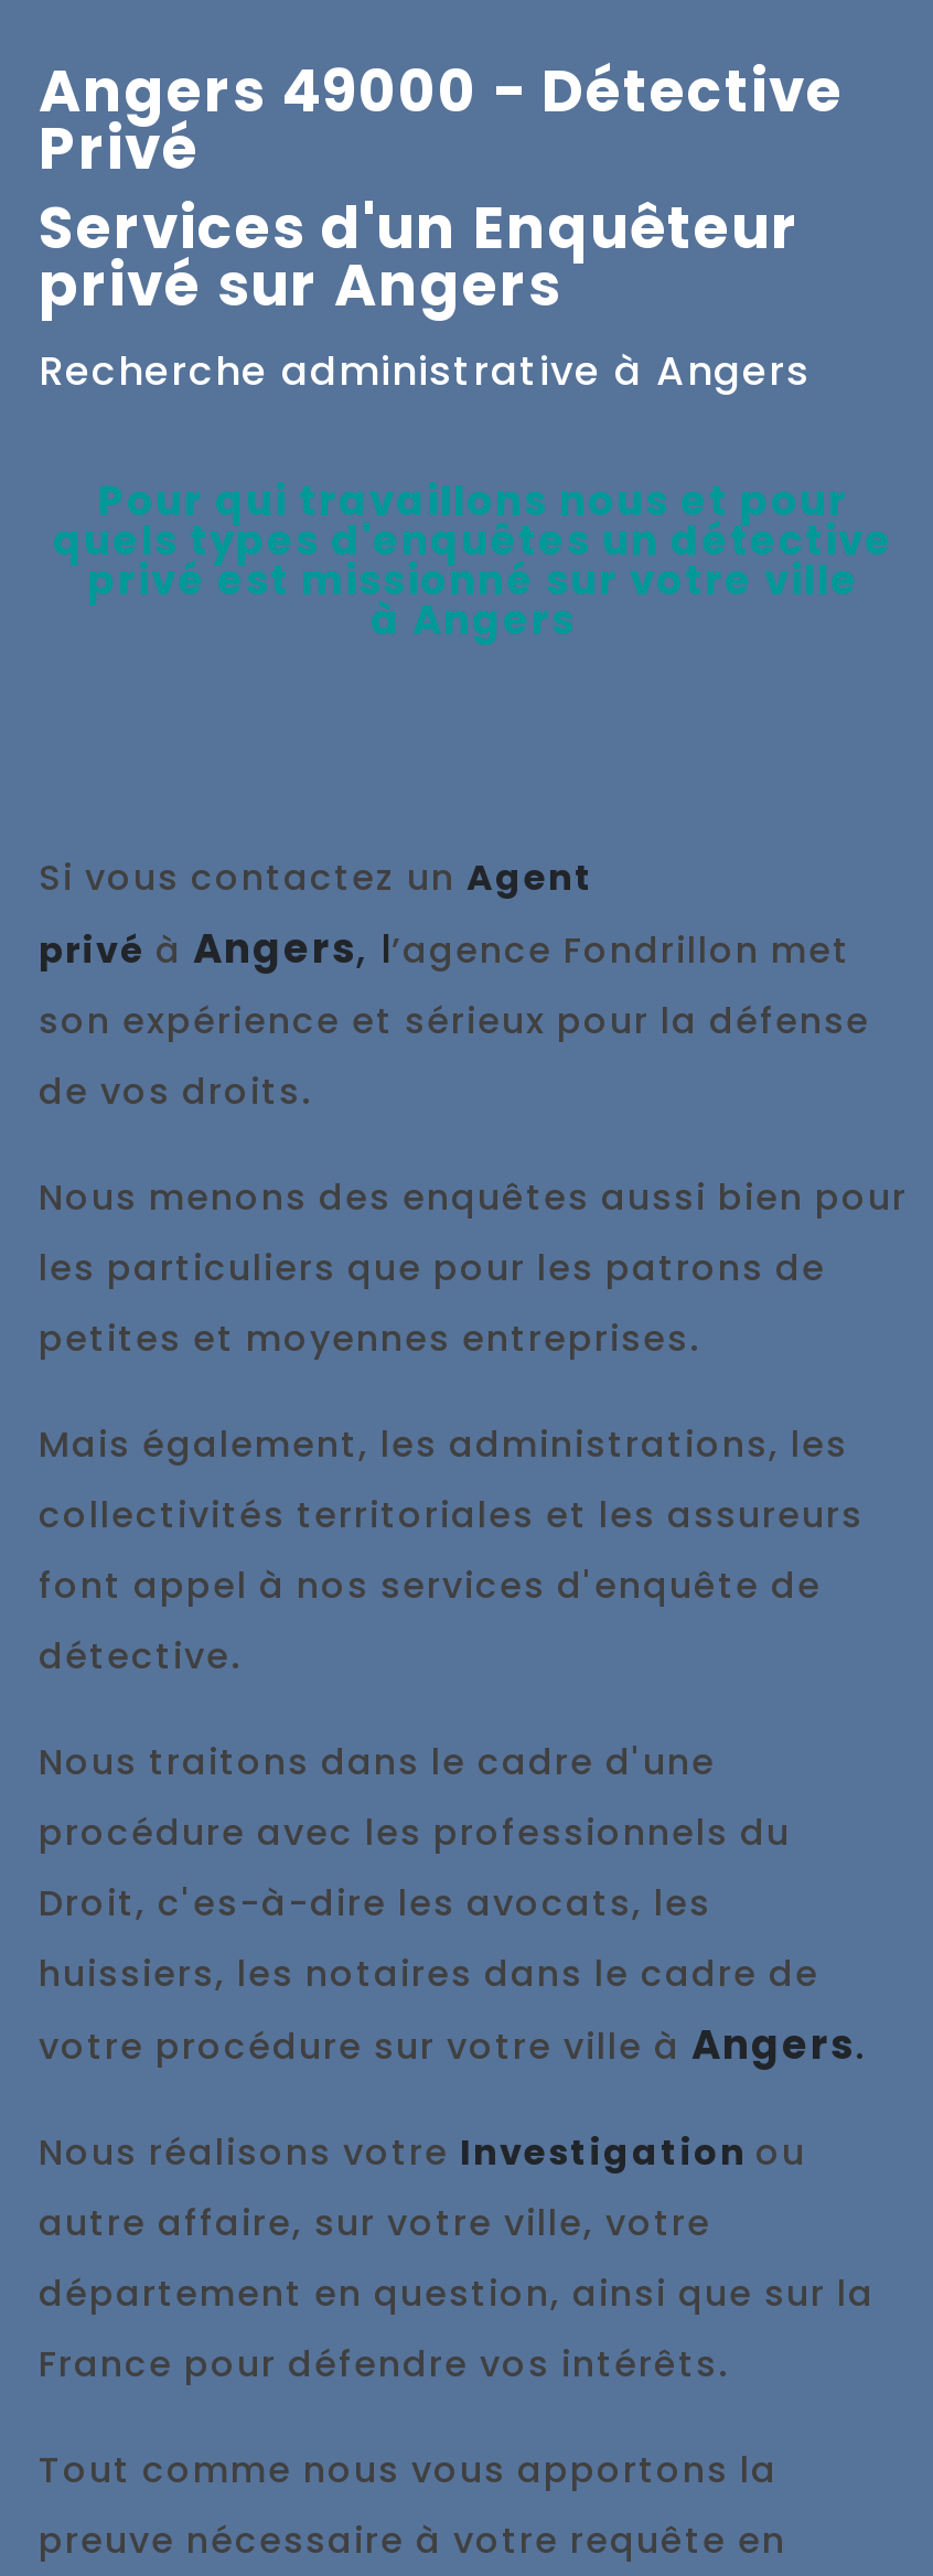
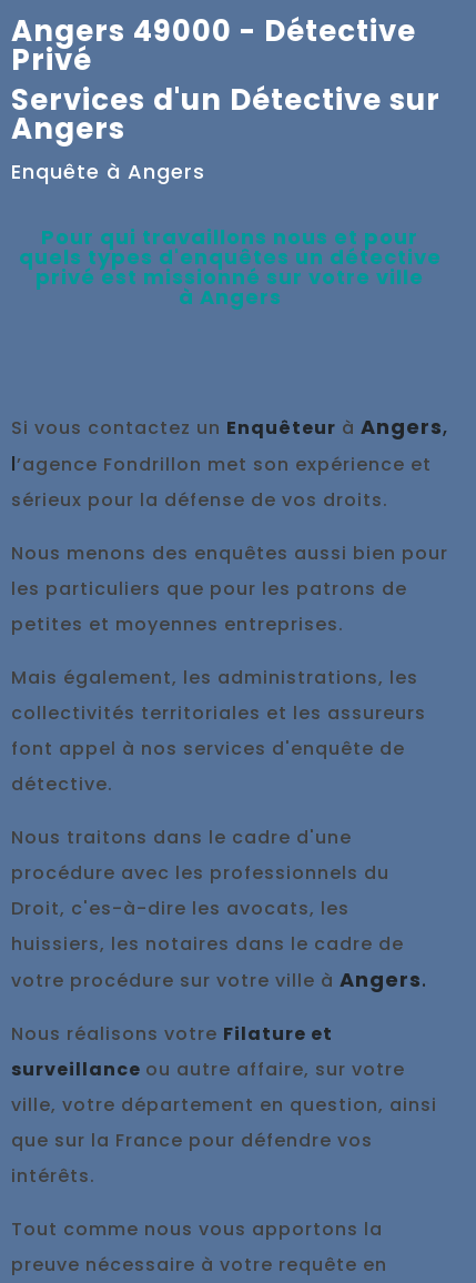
[39,189,811,399] Services d'un Enquêteur | privé sur Angers | Recherche administrative à Angers -> [11,80,440,186] Services d'un Détective sur | Angers | Enquête à Angers
[39,853,870,1118] Si vous contactez un Agent | privé à Angers, l’agence Fondrillon met | son expérience et sérieux pour la défense | de vos droits. -> [11,413,448,513] Si vous contactez un Enquêteur à Angers, | l’agence Fondrillon met son expérience et | sérieux pour la défense de vos droits.
moved [39,1173,908,2073] -> [11,541,448,994]: Nous menons des enquêtes aussi bien pour | les particuliers que pour les patrons de | petites et moyennes entreprises. | ... | huissiers, les notaires dans le cadre de | votre procédure sur votre ville à Angers.
[39,2128,875,2390] Nous réalisons votre Investigation ou | autre affaire, sur votre ville, votre | département en question, ainsi que sur la | France pour défendre vos intérêts. -> [11,1021,437,1189] Nous réalisons votre Filature et | surveillance ou autre affaire, sur votre | ville, votre département en question, ainsi | que sur la France pour défendre vos | intérêts.

